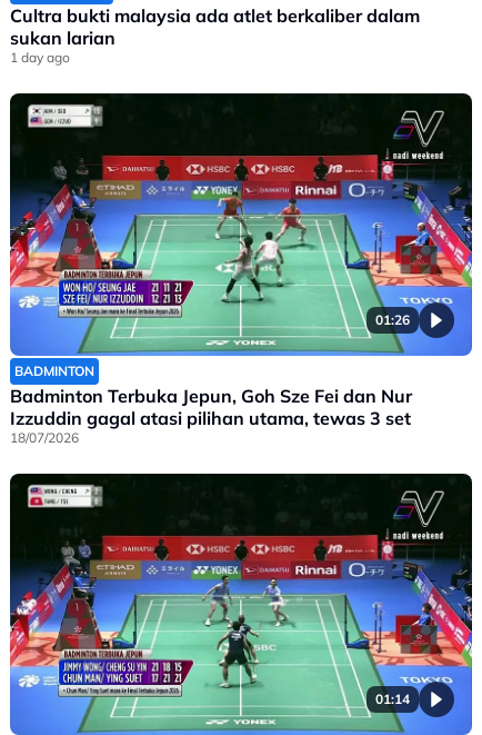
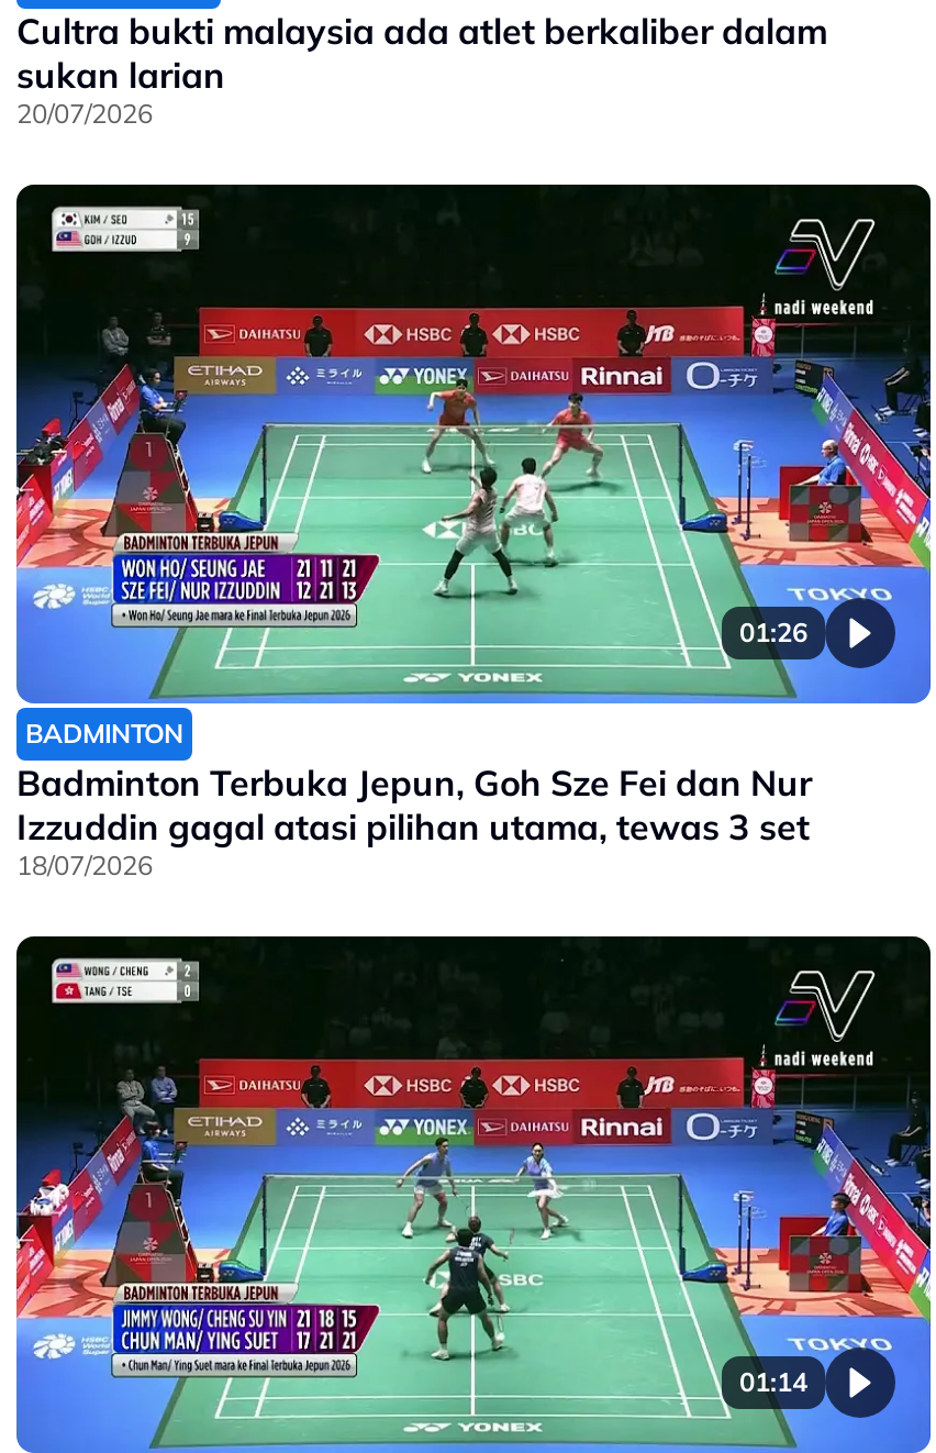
[10,49,70,66] 1 day ago -> [16,97,153,130] 20/07/2026

